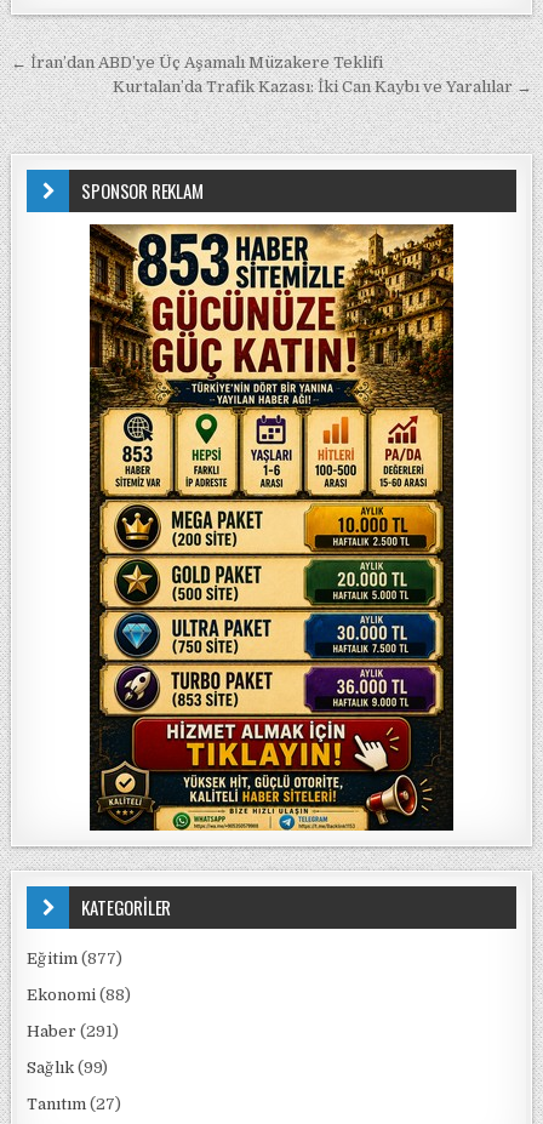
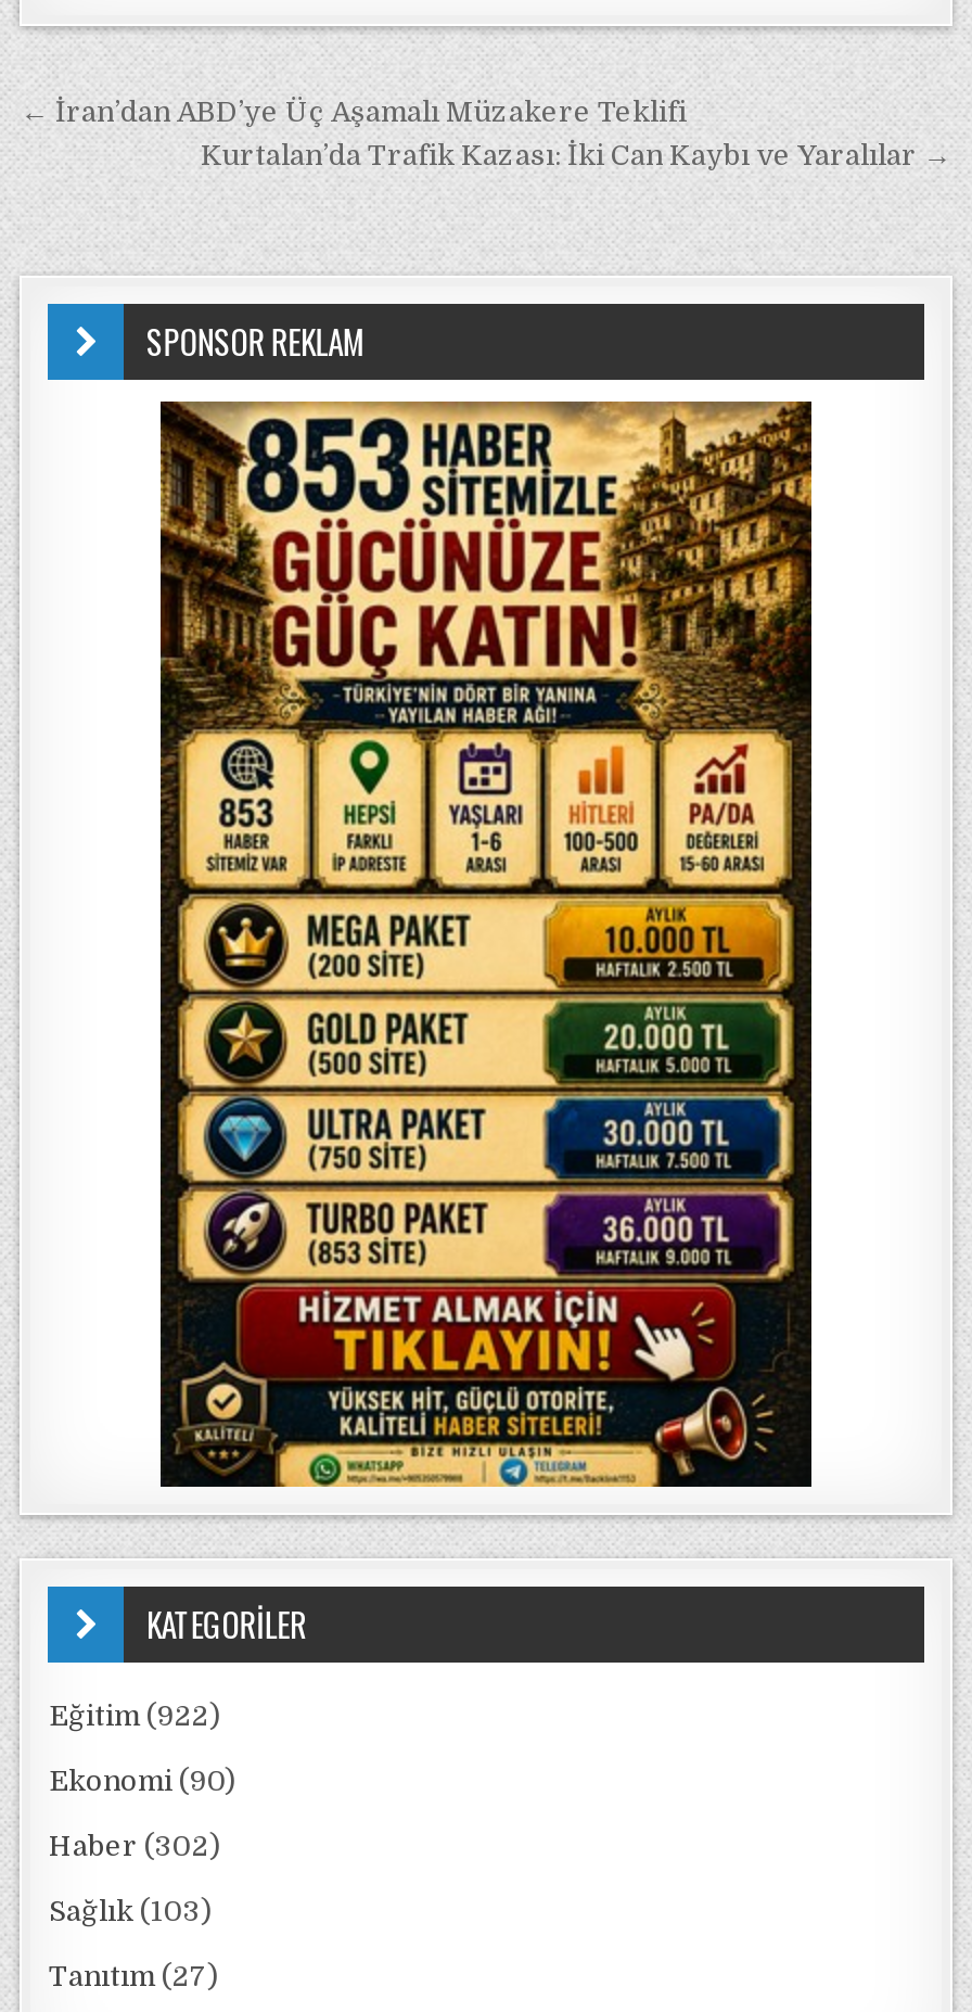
[27,949,123,968] Eğitim (877) -> [49,1699,220,1732] Eğitim (922)
[27,986,132,1004] Ekonomi (88) -> [49,1765,235,1797] Ekonomi (90)
[27,1022,119,1040] Haber (291) -> [49,1830,220,1862] Haber (302)
[27,1059,108,1077] Sağlık (99) -> [49,1895,212,1927] Sağlık (103)

